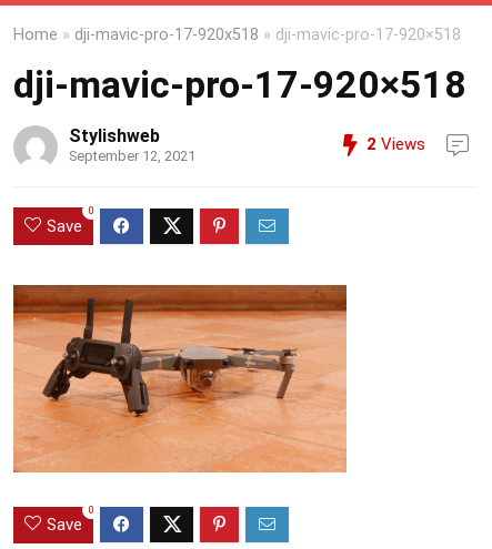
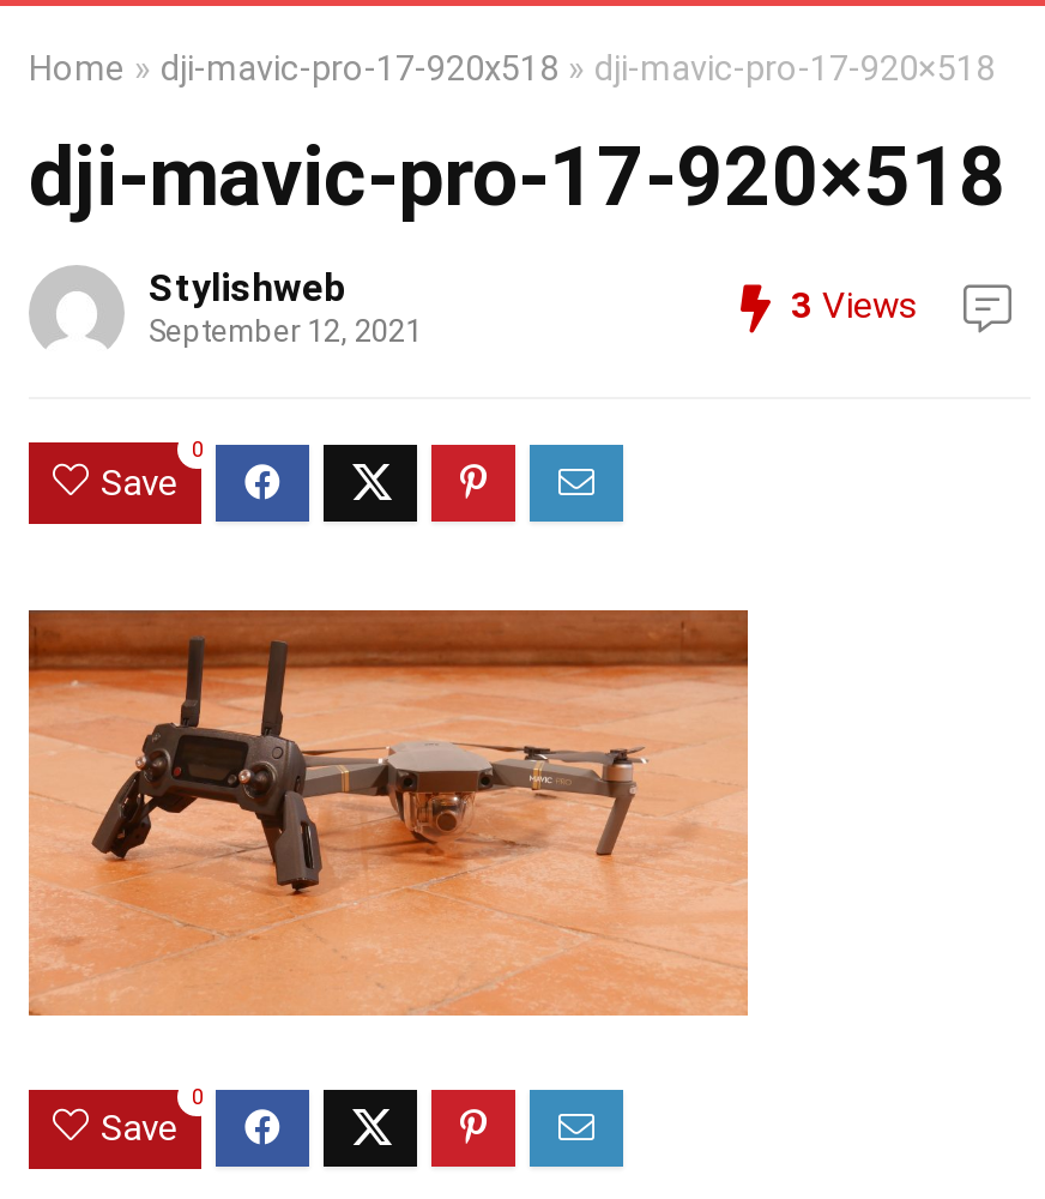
[367,134,425,154] 2 Views -> [791,284,918,327] 3 Views

